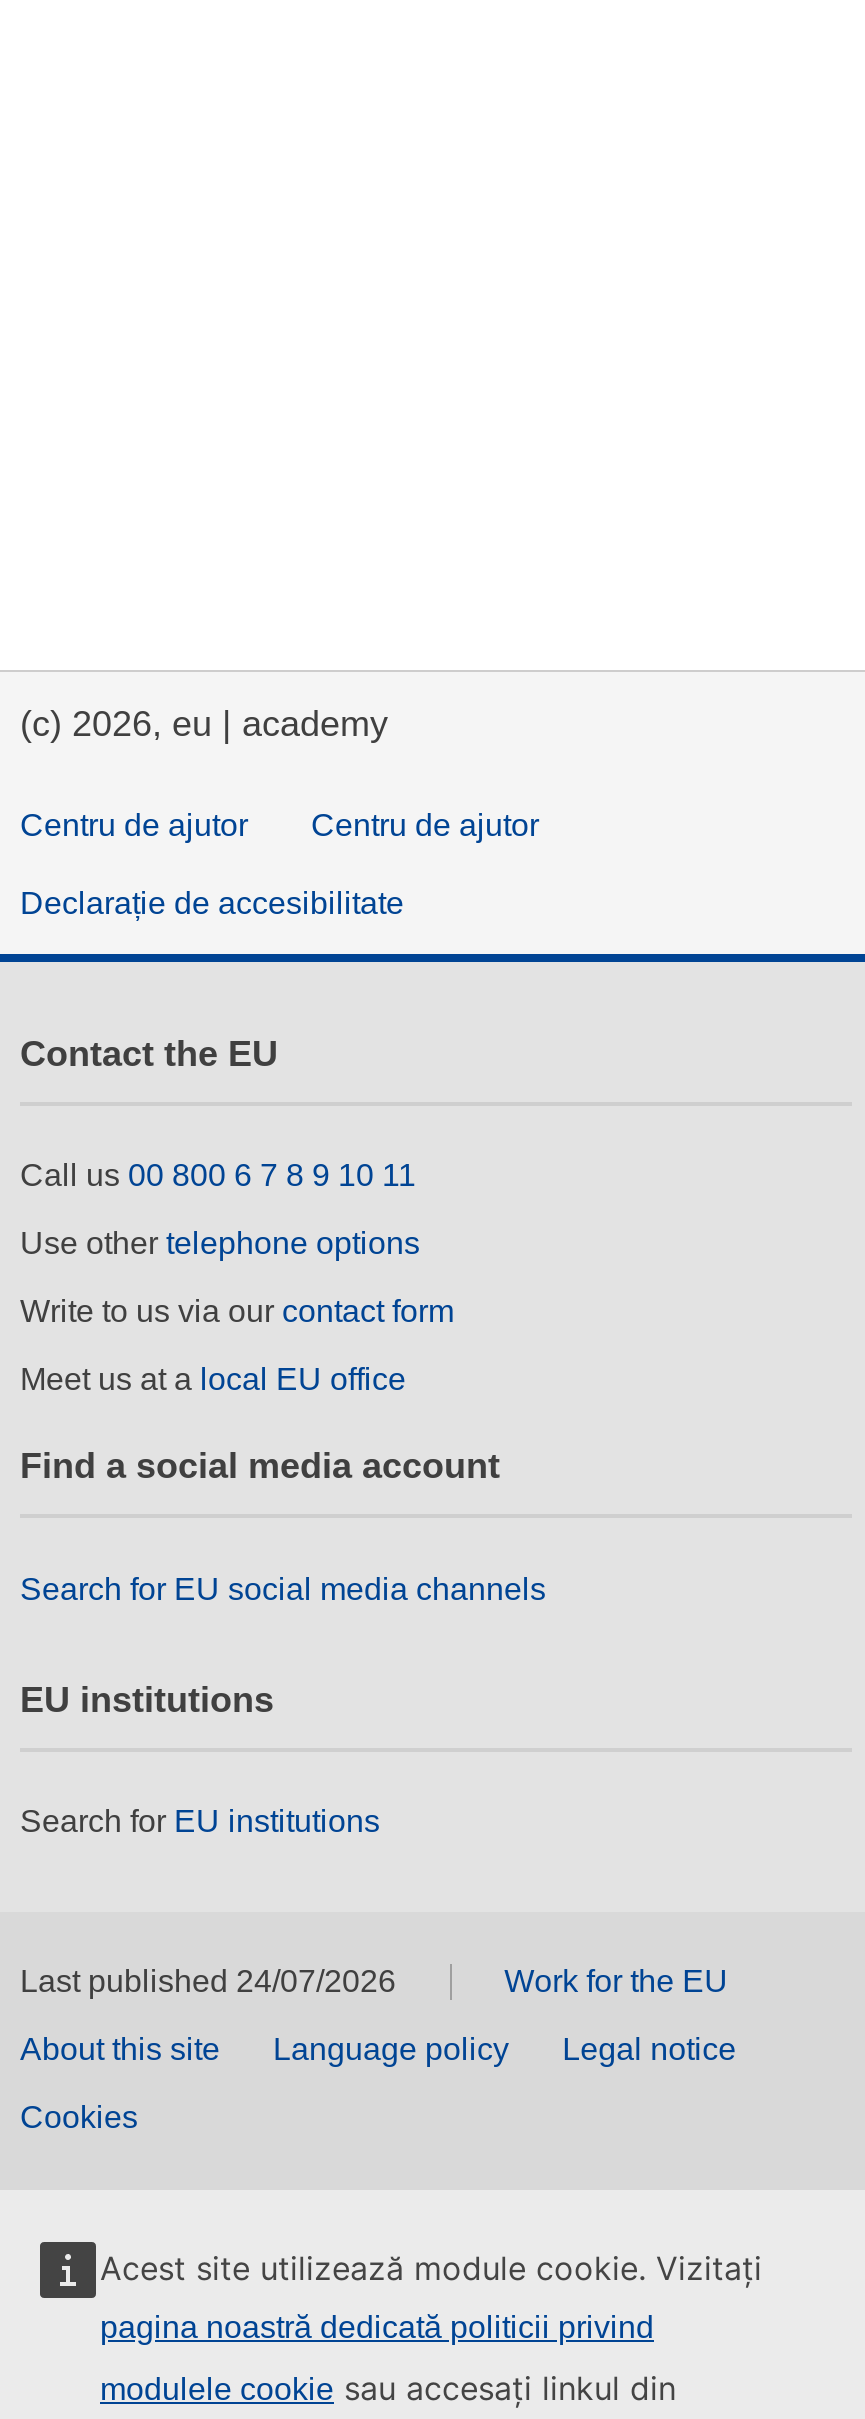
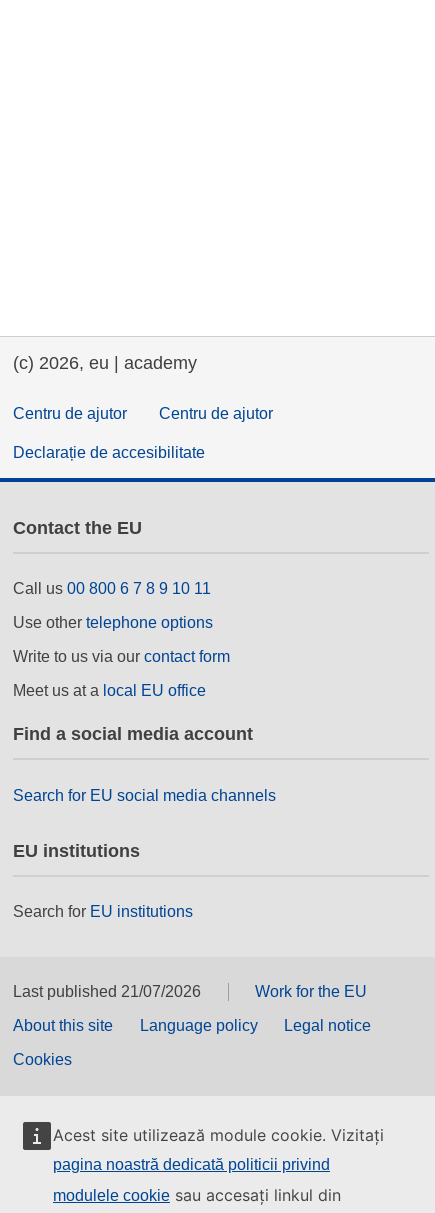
[20,1965,396,1999] Last published 24/07/2026 -> [13,983,201,1000] Last published 21/07/2026

